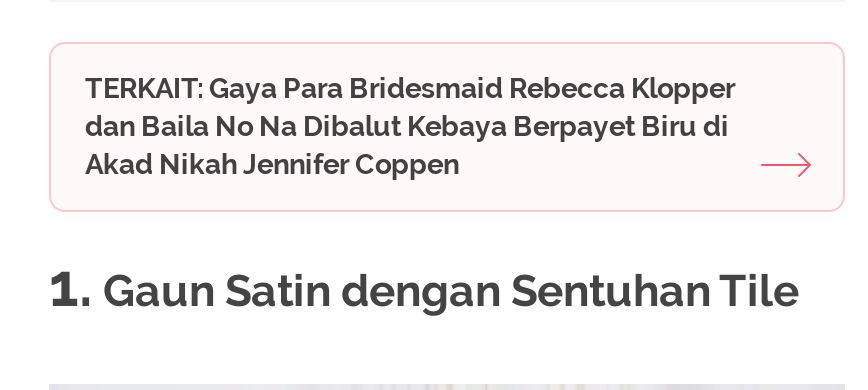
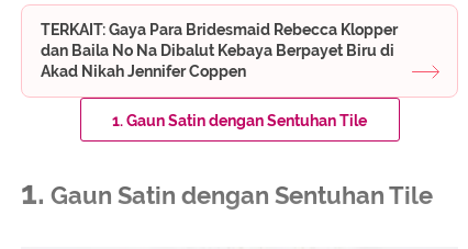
none -> [112,112,367,130] 1. Gaun Satin dengan Sentuhan Tile

